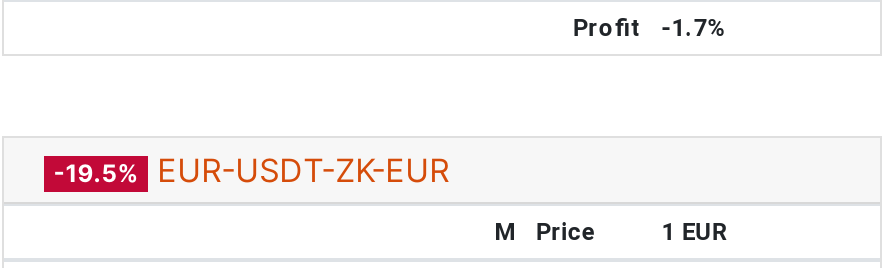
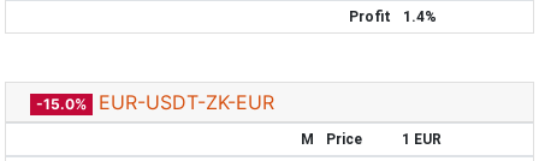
[572,14,728,42] Profit -1.7% -> [349,8,436,25] Profit 1.4%
[54,150,449,190] -19.5% EUR-USDT-ZK-EUR -> [36,90,274,114] -15.0% EUR-USDT-ZK-EUR

